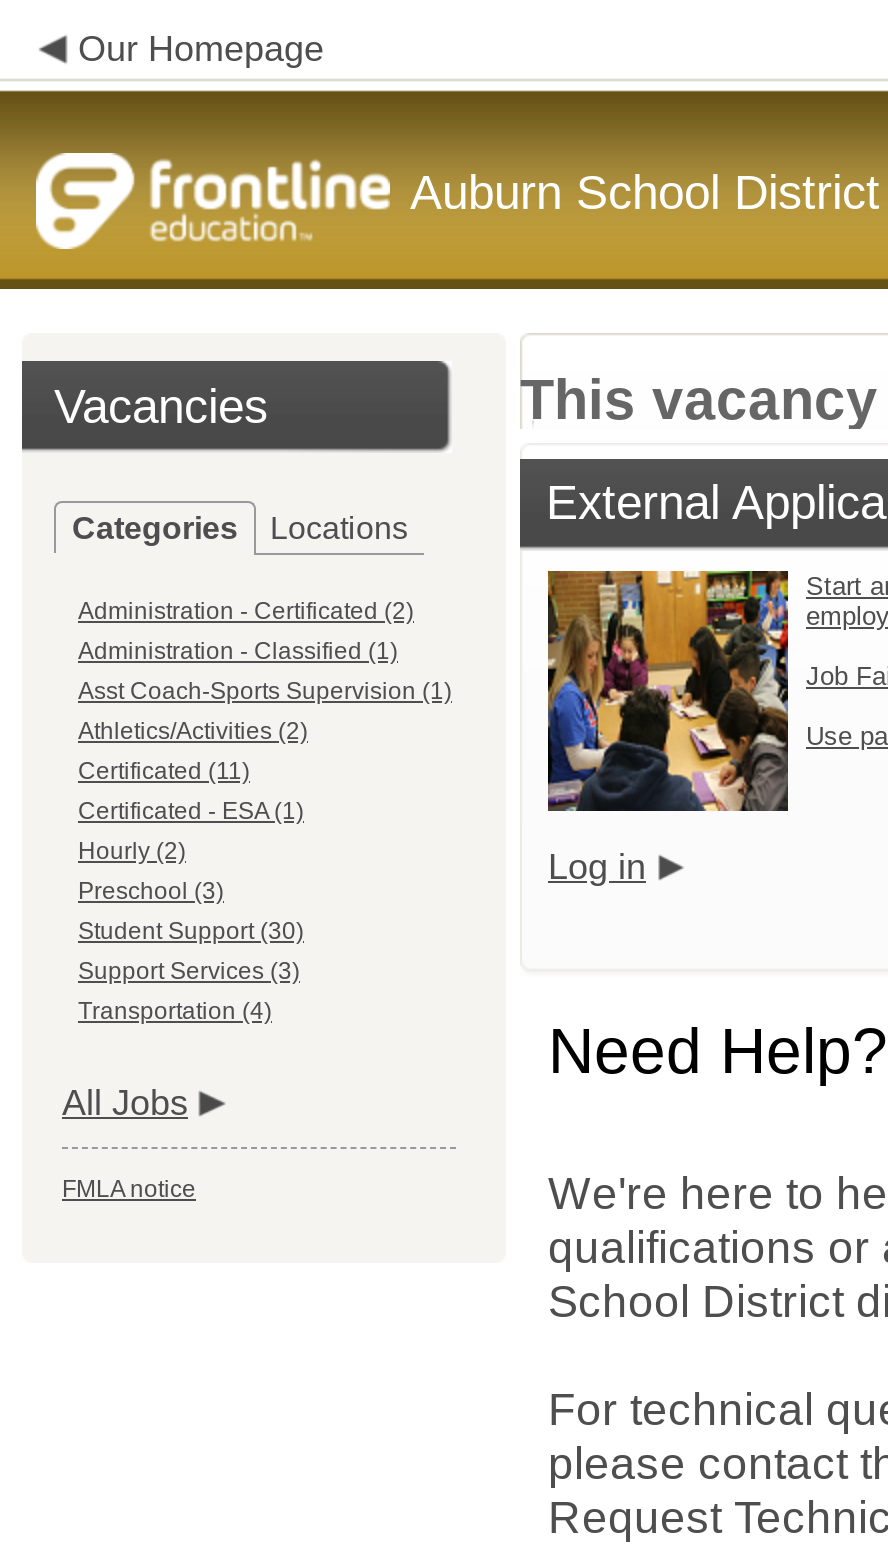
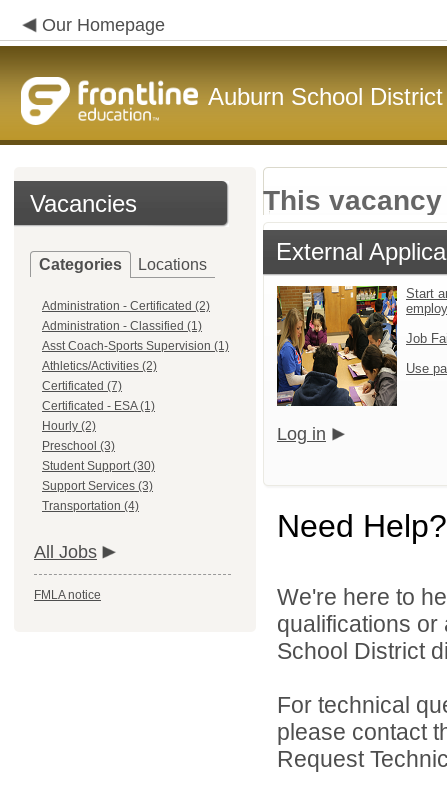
[78,757,250,785] Certificated (11) -> [42,379,122,393] Certificated (7)

